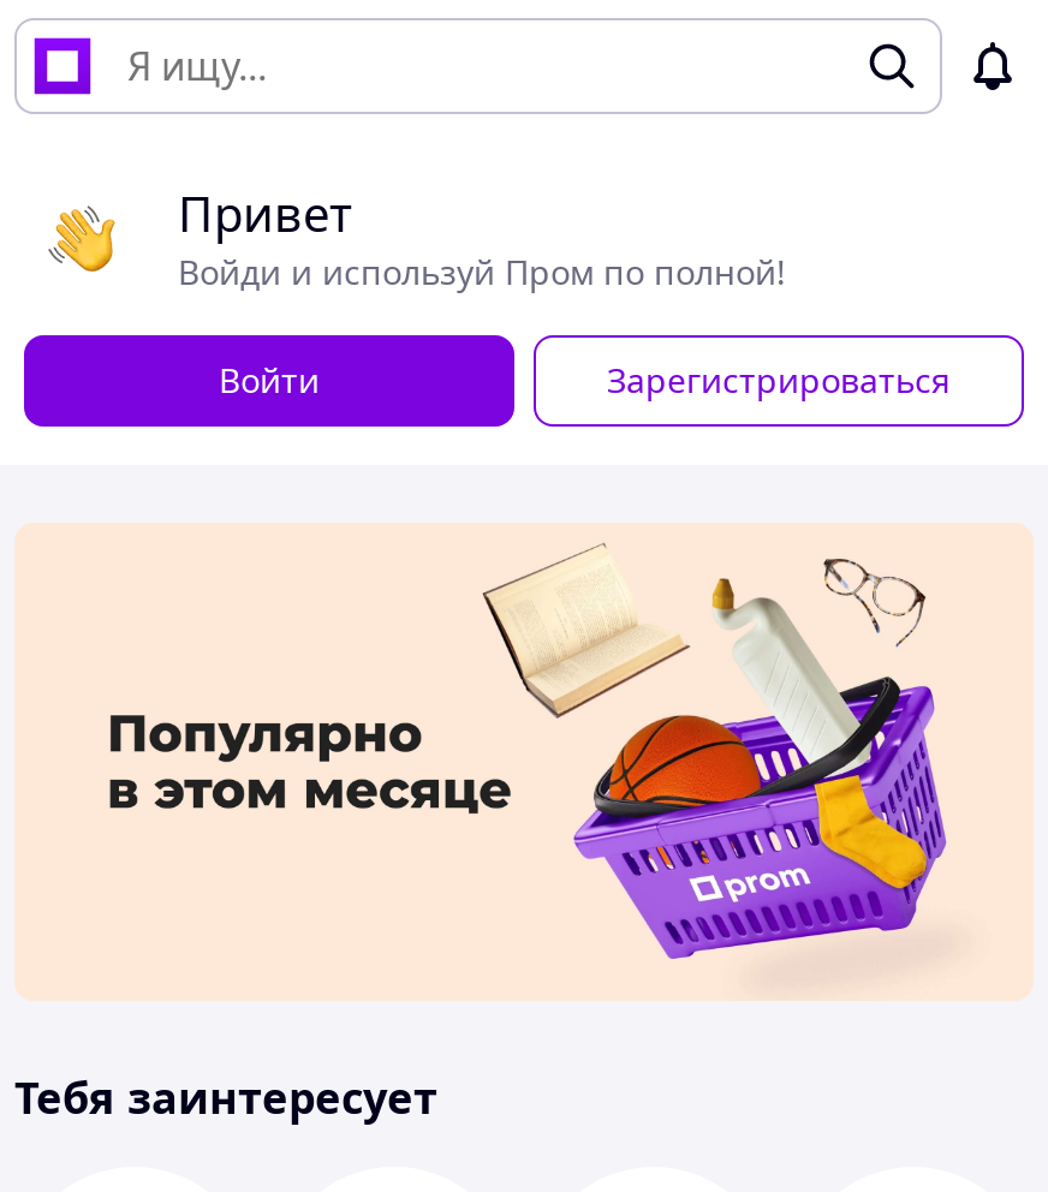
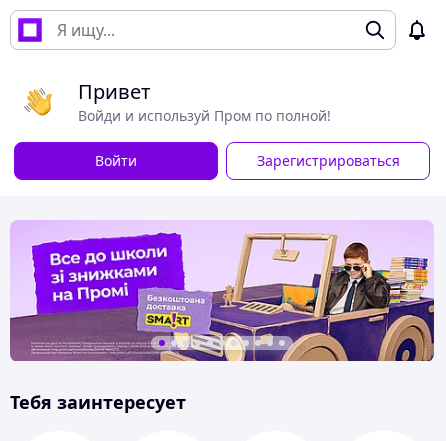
[17,525,1031,999] [image] -> [9,220,435,362] [image]

